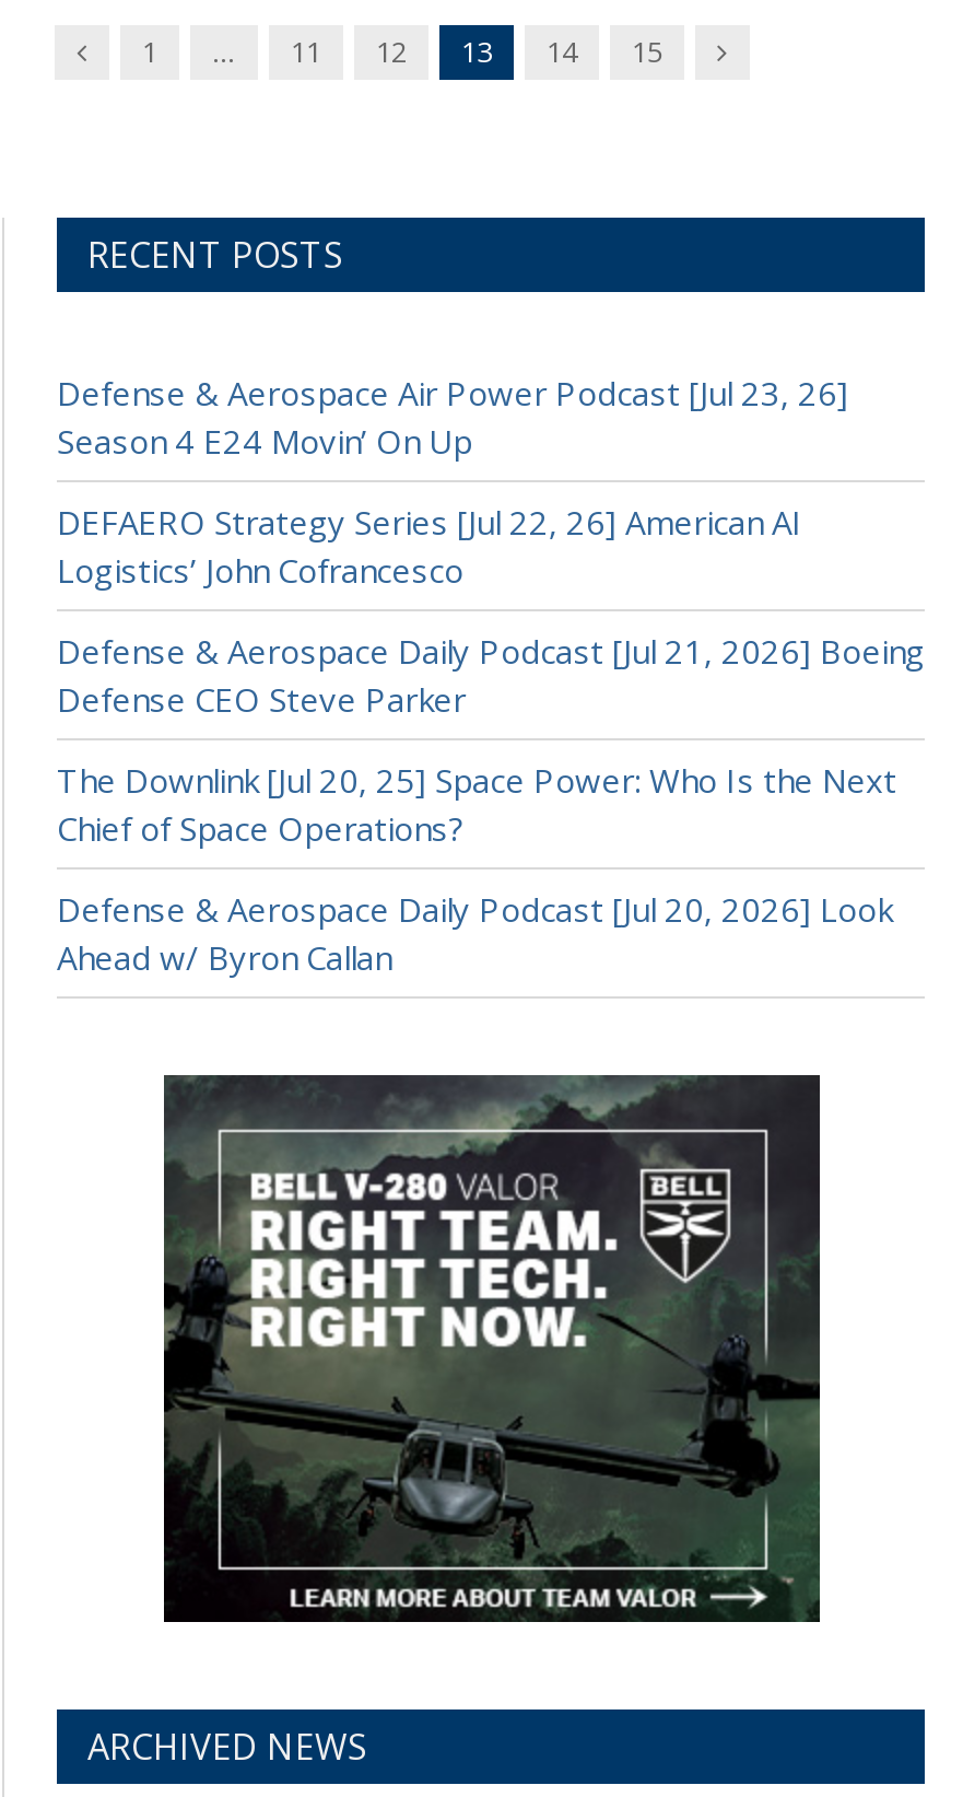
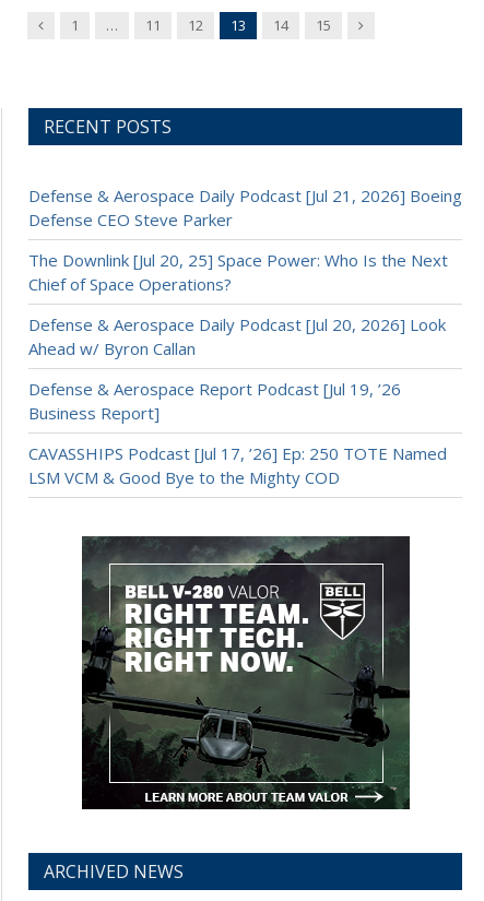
[57,371,848,591] Defense & Aerospace Air Power Podcast [Jul 23, 26] | Season 4 E24 Movin’ On Up | DEFAERO Strategy Series [Jul 22, 26] American AI | Logistics’ John Cofrancesco -> none
moved [57,629,925,979] -> [28,184,462,359]: Defense & Aerospace Daily Podcast [Jul 21, 2026] Boeing | Defense CEO Steve Parker | The Downlink [Jul 20, 25] Space Power: Who Is the Next | Chief of Space Operations? | Defense & Aerospace Daily Podcast [Jul 20, 2026] Look | Ahead w/ Byron Callan
none -> [28,378,447,488] Defense & Aerospace Report Podcast [Jul 19, ’26 | Business Report] | CAVASSHIPS Podcast [Jul 17, ’26] Ep: 250 TOTE Named | LSM VCM & Good Bye to the Mighty COD

